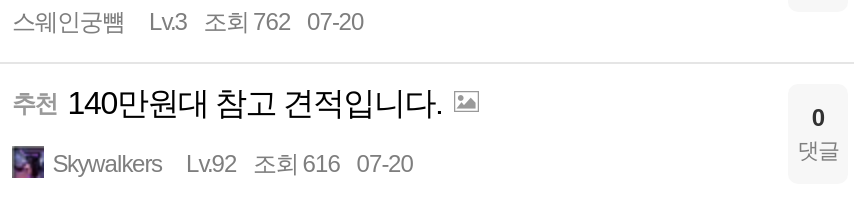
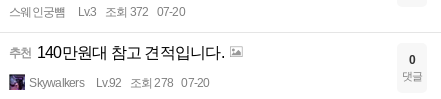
[12,8,364,36] 스웨인궁뻄 Lv.3 조회 762 07-20 -> [9,5,185,19] 스웨인궁뻄 Lv.3 조회 372 07-20
[52,150,413,178] Skywalkers Lv.92 조회 616 07-20 -> [29,76,209,90] Skywalkers Lv.92 조회 278 07-20

